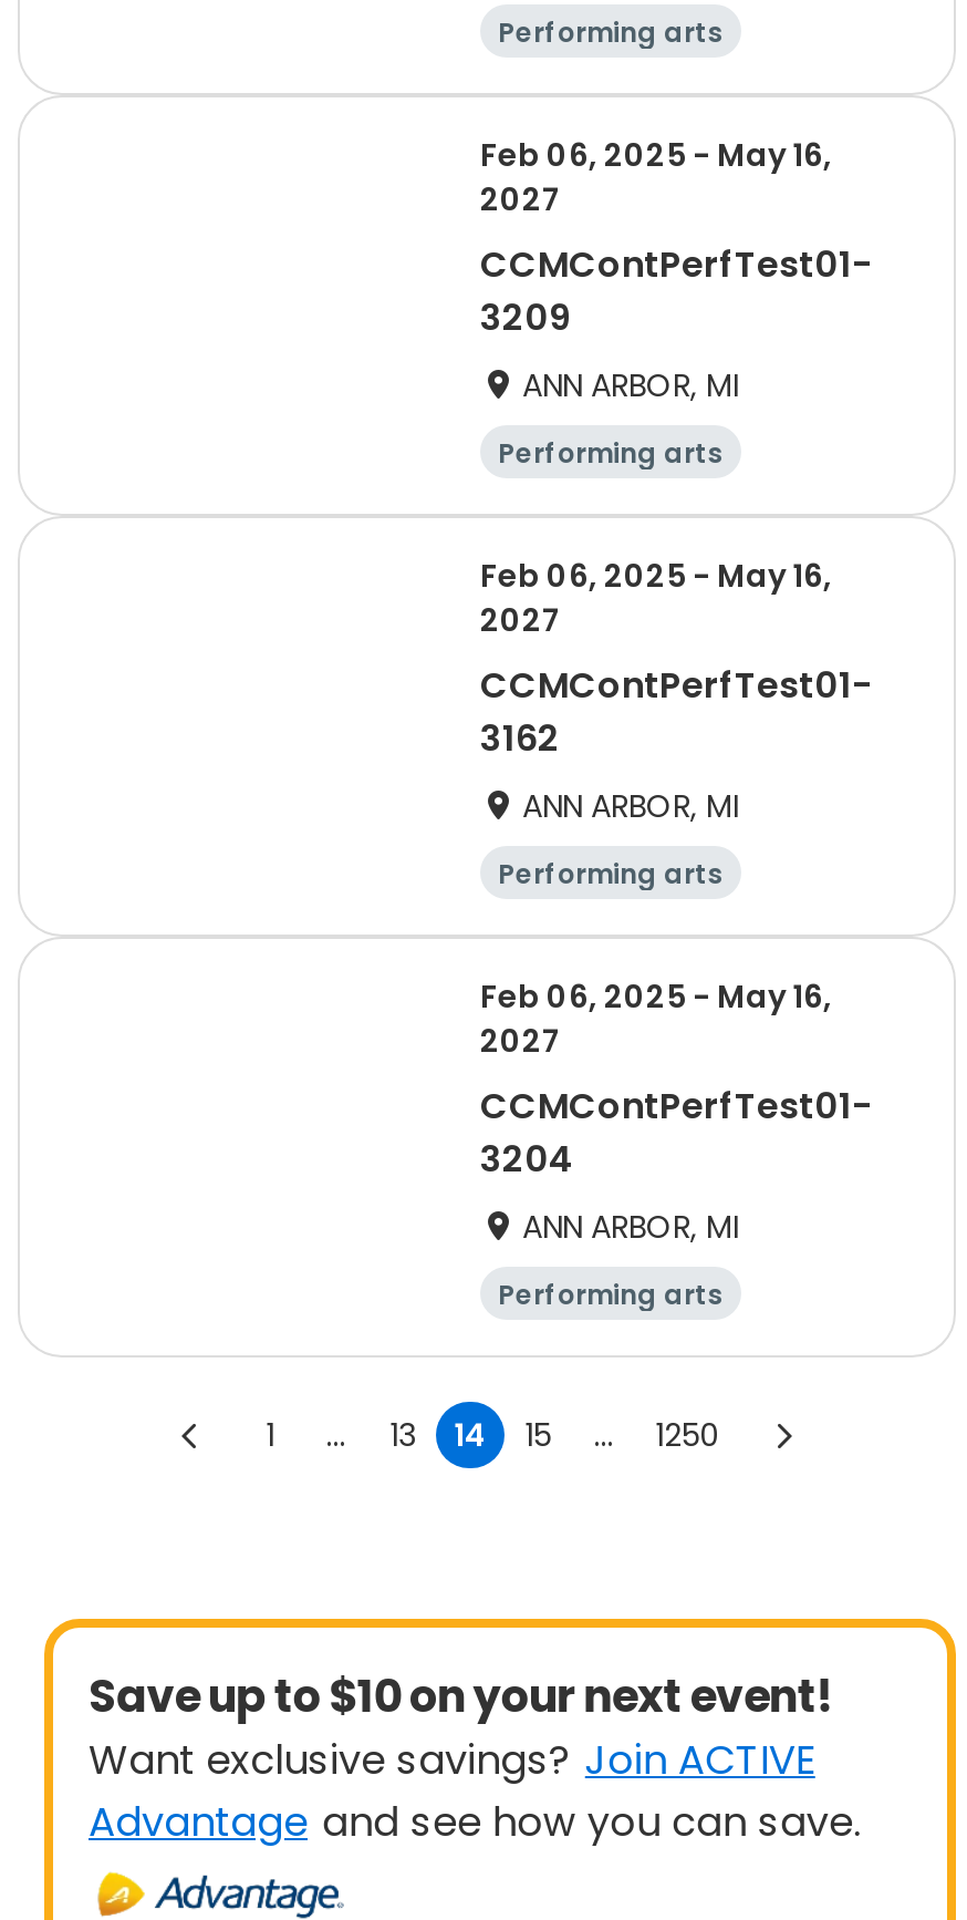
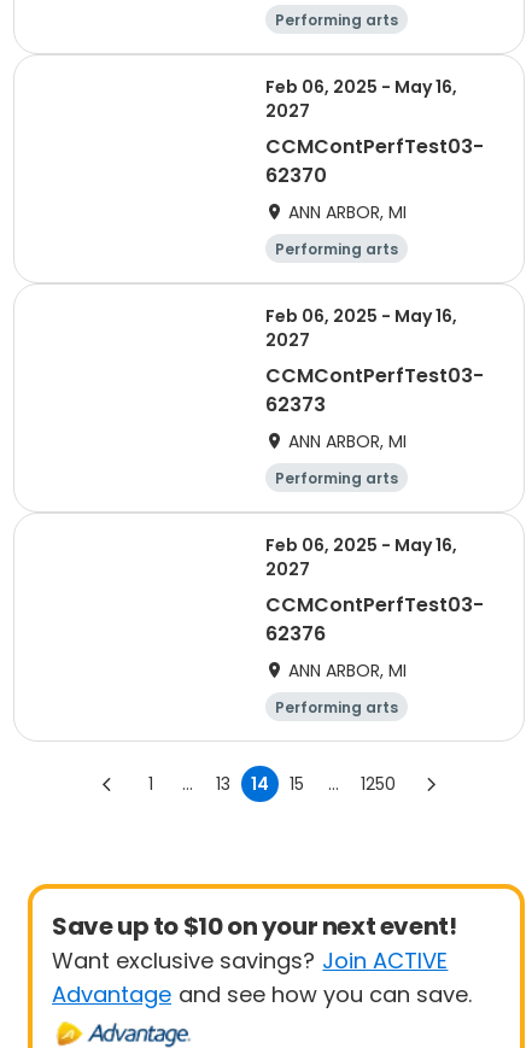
[480,239,872,343] CCMContPerfTest01- | 3209 -> [265,133,484,189] CCMContPerfTest03- | 62370
[480,660,872,764] CCMContPerfTest01- | 3162 -> [265,362,484,418] CCMContPerfTest03- | 62373
[480,1081,872,1185] CCMContPerfTest01- | 3204 -> [265,591,484,648] CCMContPerfTest03- | 62376

